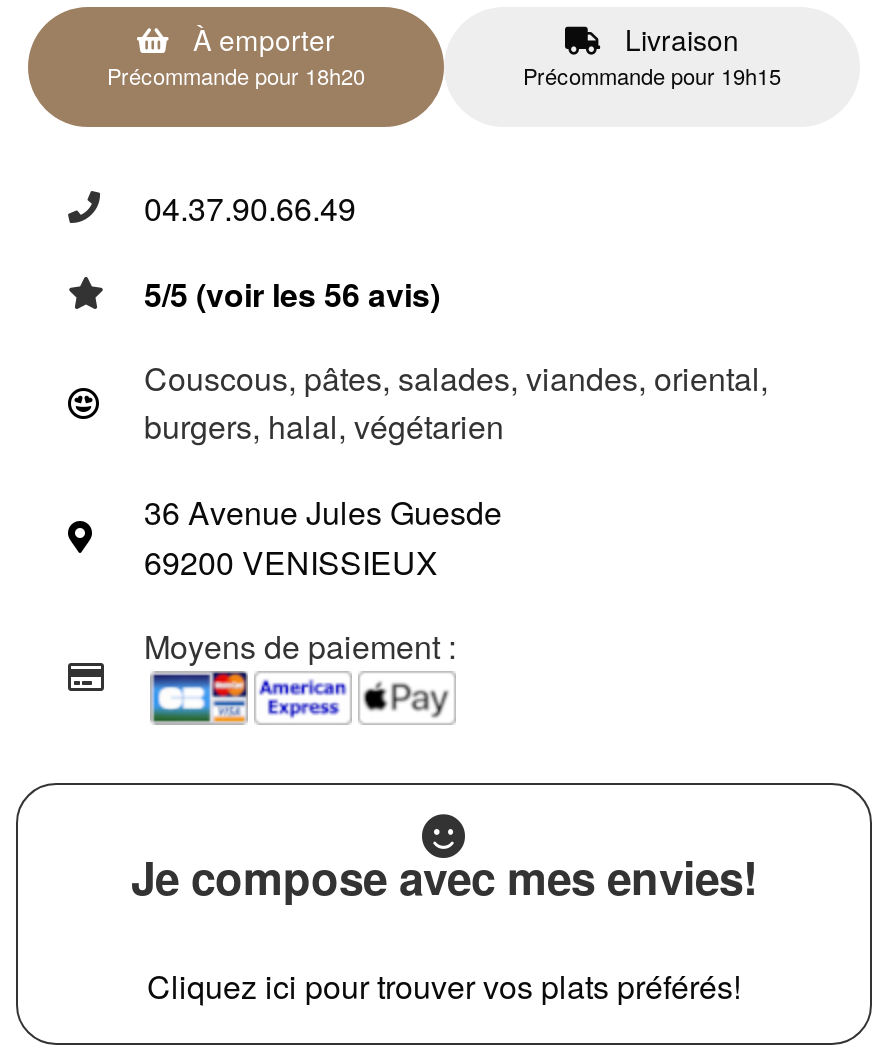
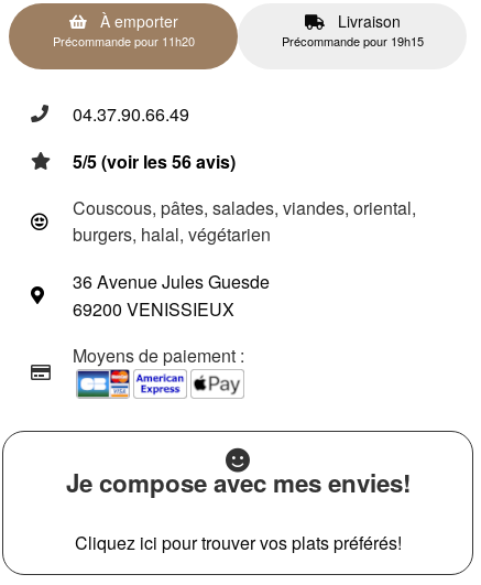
[107,59,365,91] Précommande pour 18h20 -> [52,32,194,50] Précommande pour 11h20

